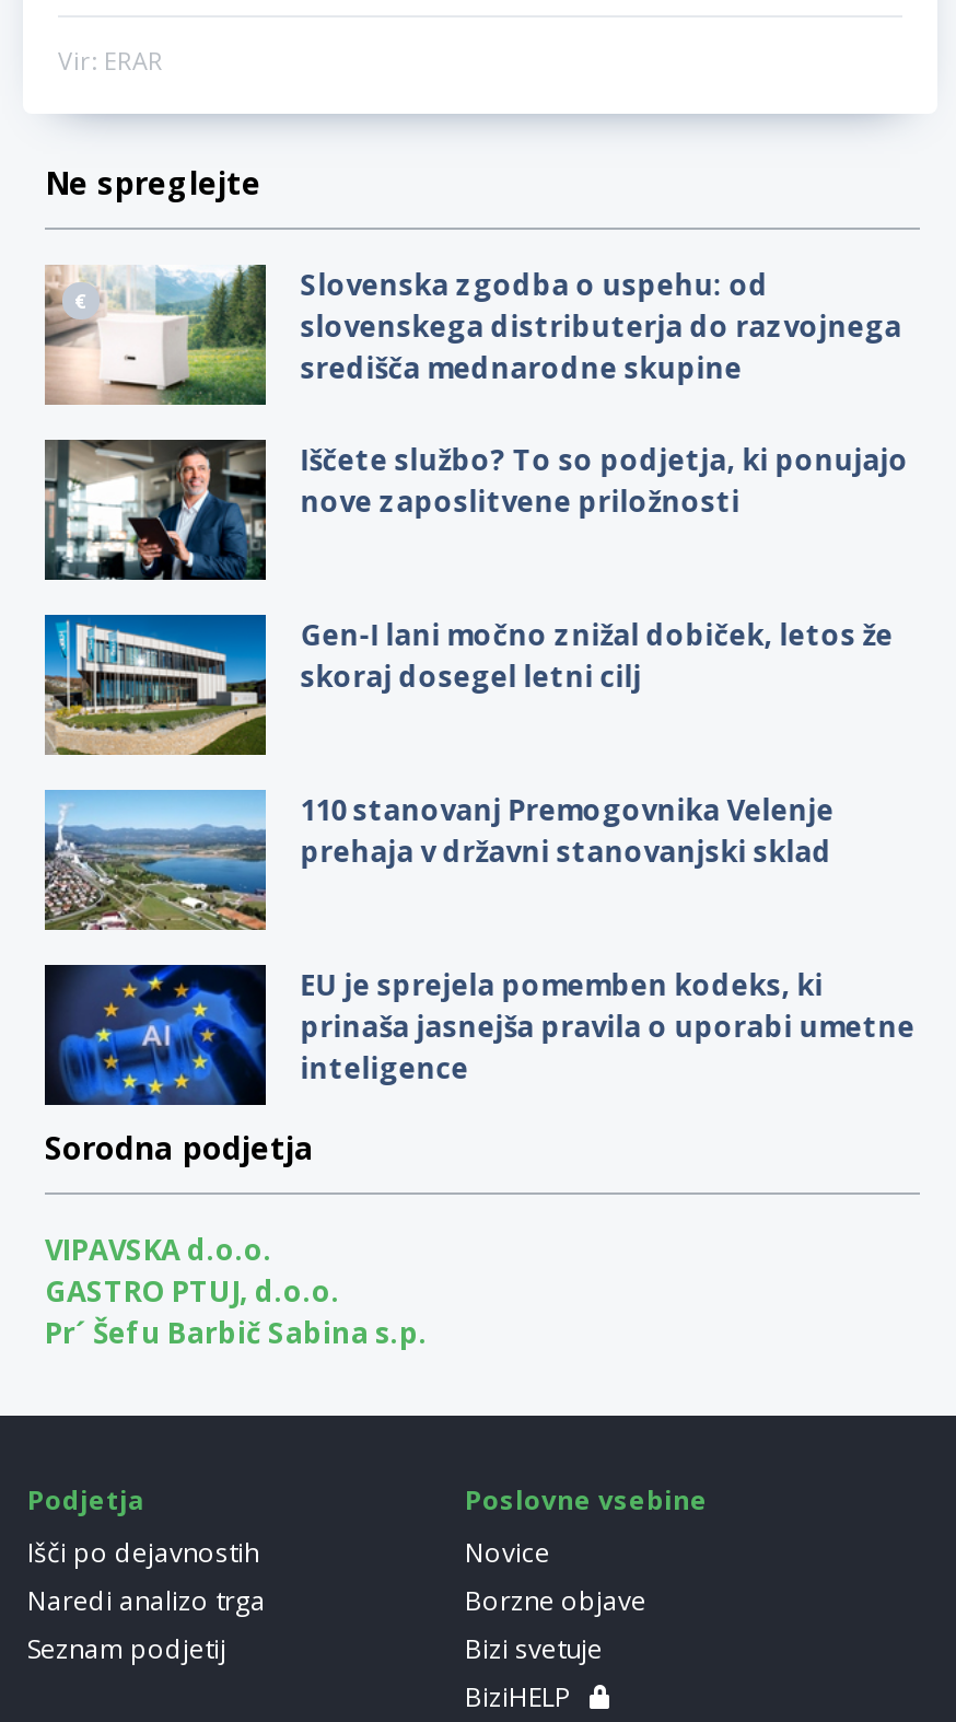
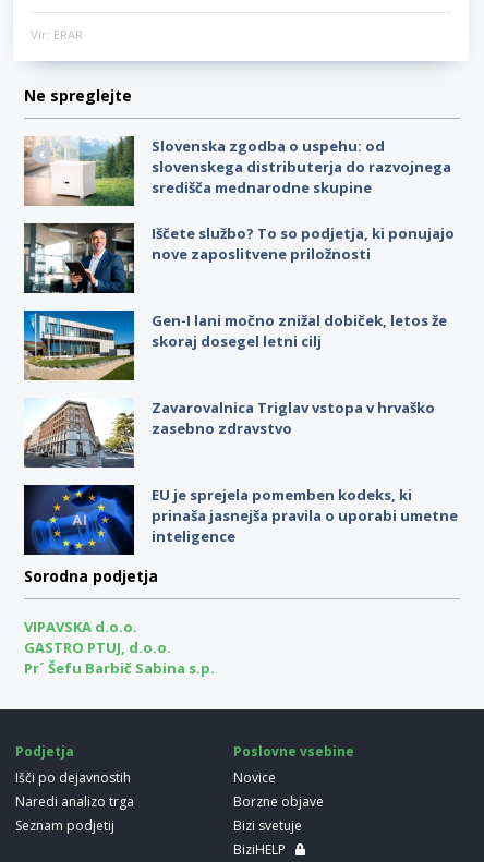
[43,788,834,932] [image] | 110 stanovanj Premogovnika Velenje | prehaja v državni stanovanjski sklad -> [24,397,435,468] [image] | Zavarovalnica Triglav vstopa v hrvaško | zasebno zdravstvo

